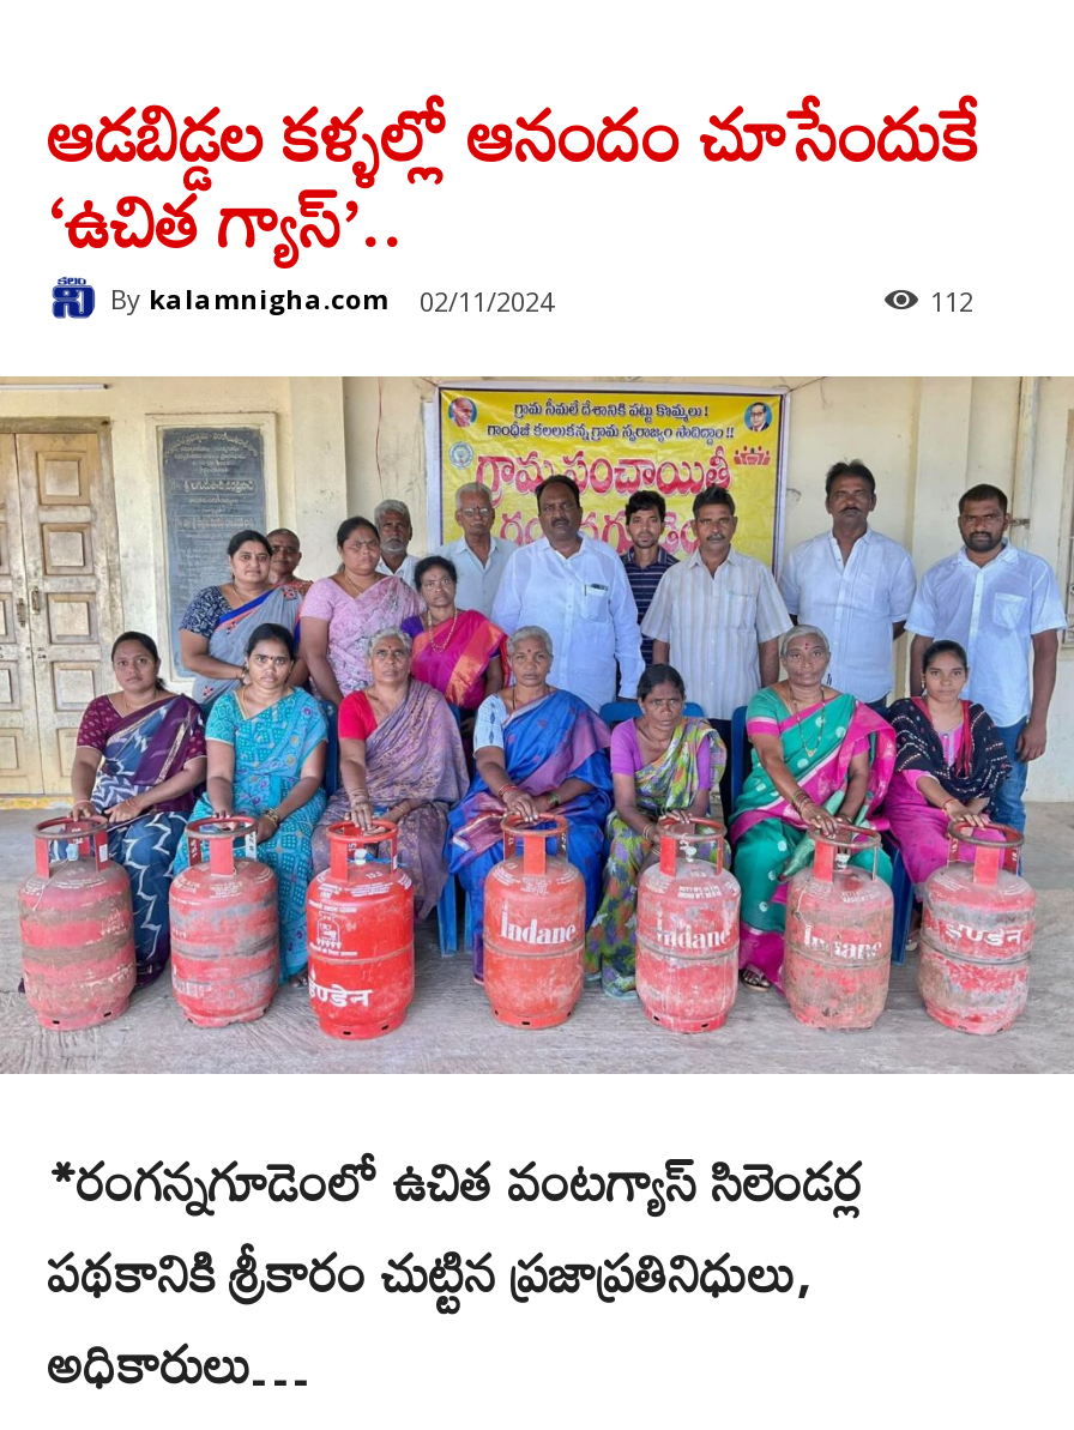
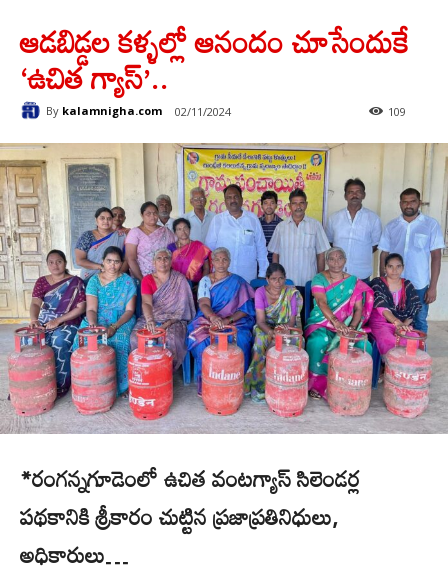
[930,282,973,318] 112 -> [388,104,406,119] 109

